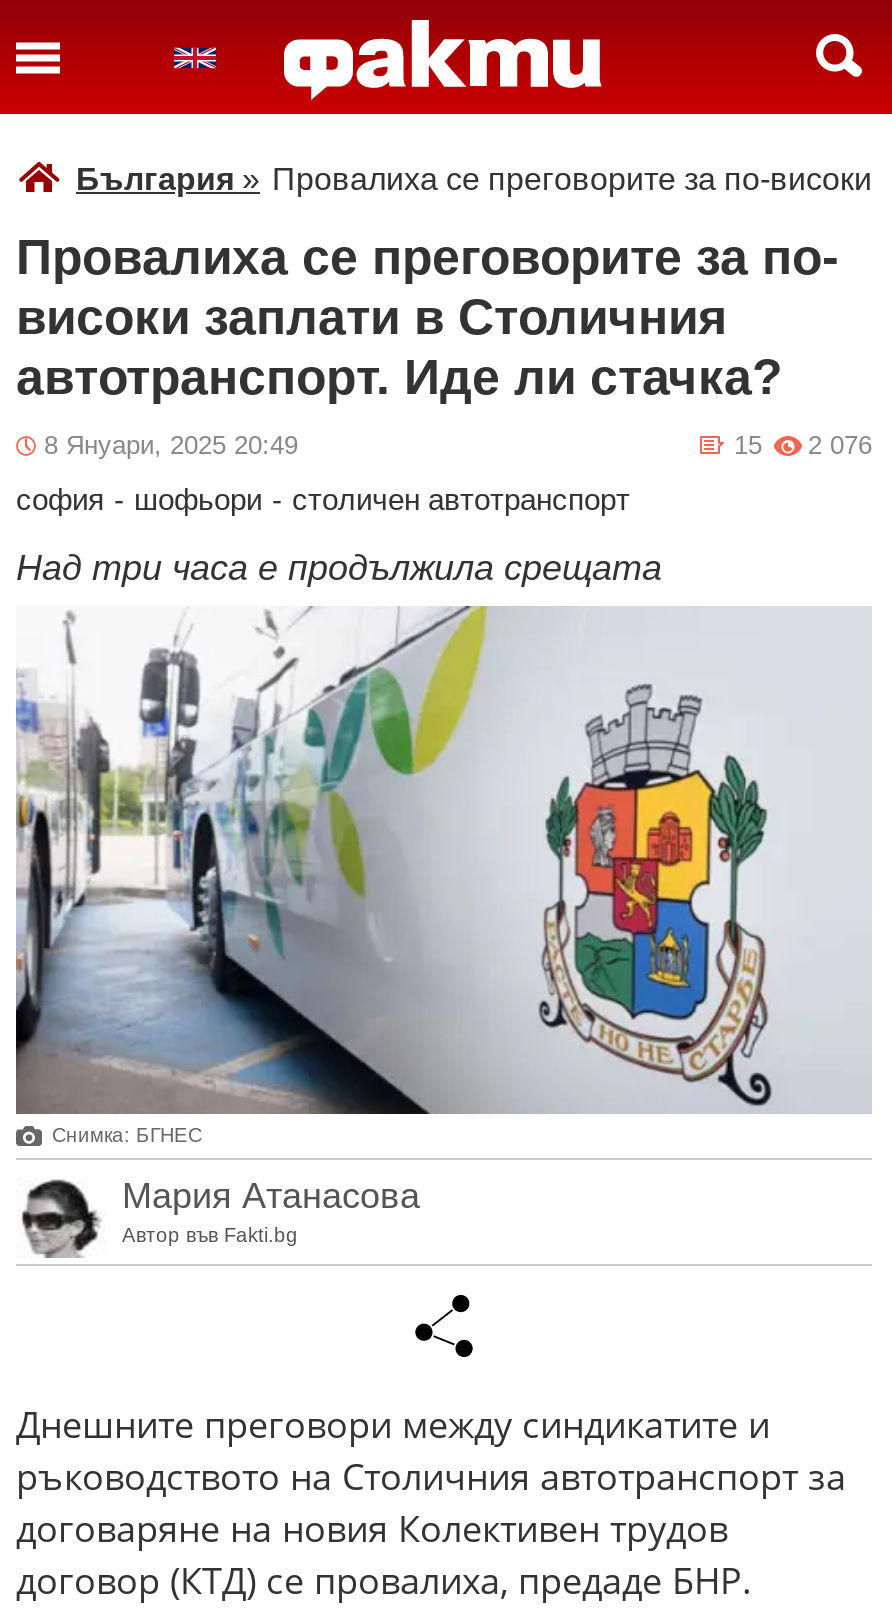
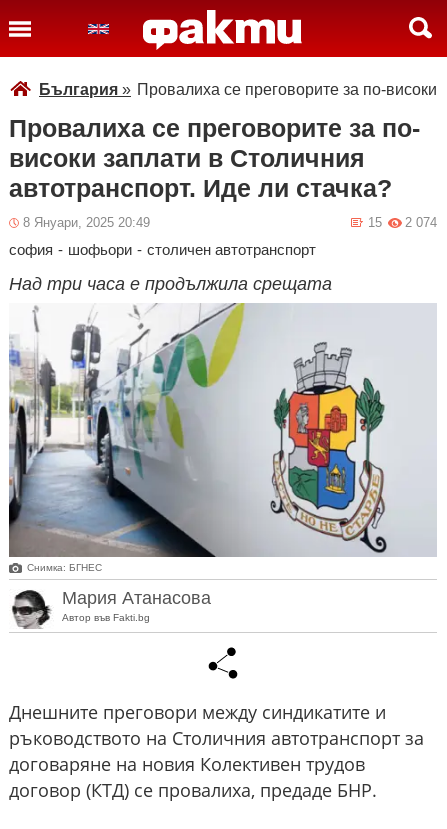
[734,430,872,460] 15 2 076 -> [368,215,437,230] 15 2 074

